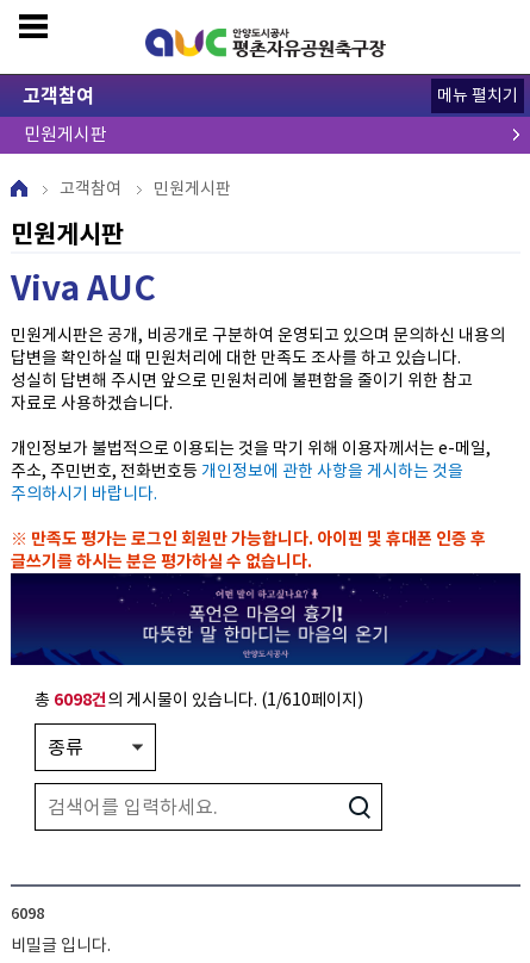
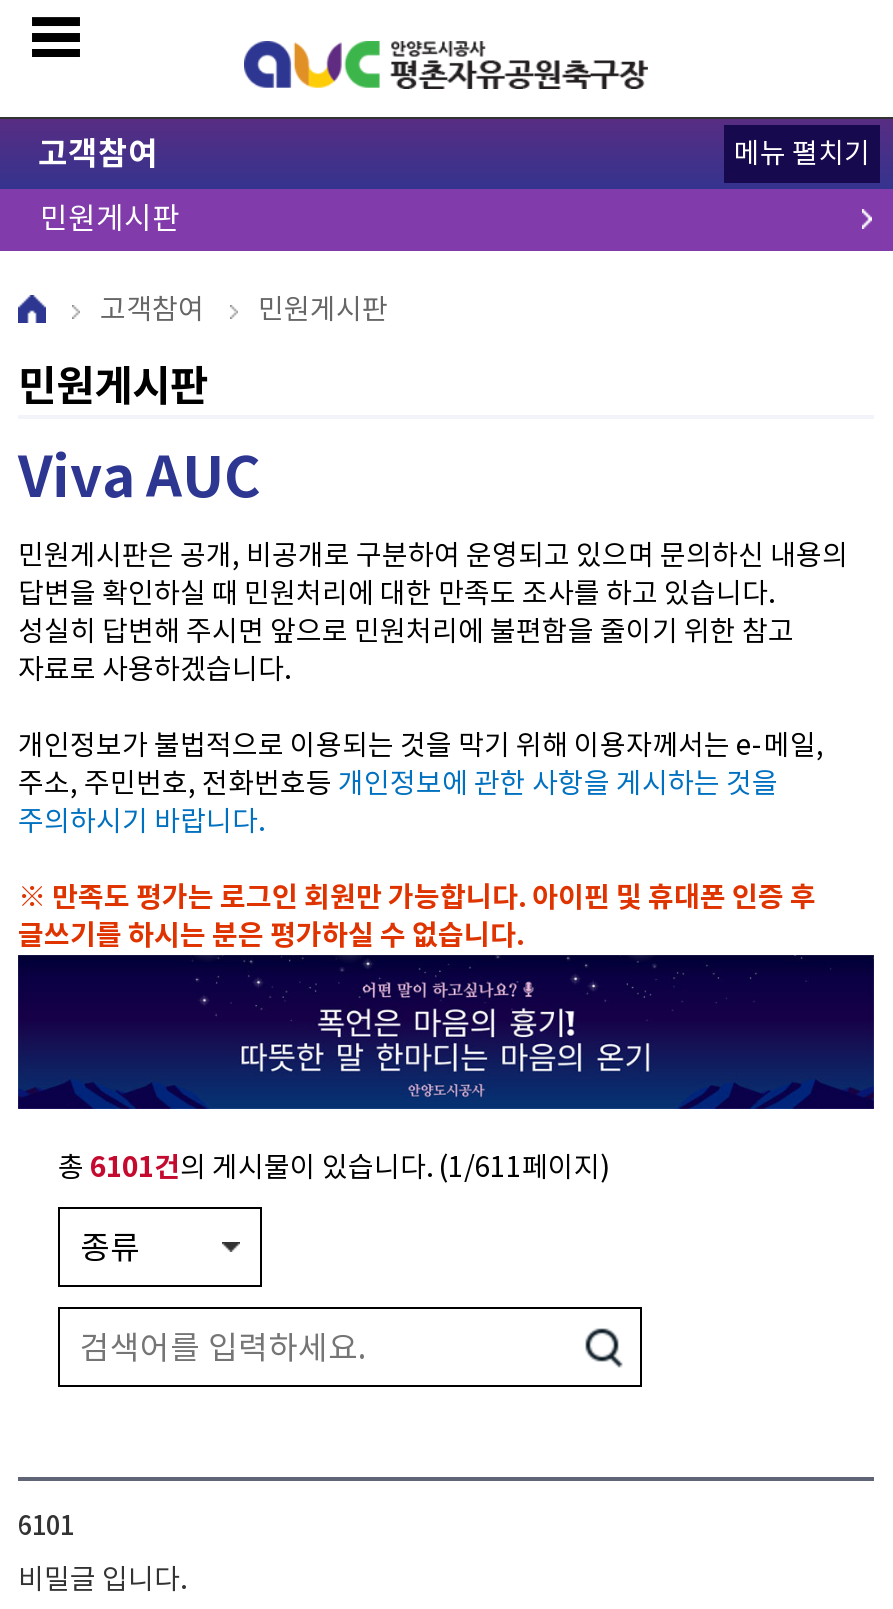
[35,689,363,710] 총 6098건의 게시물이 있습니다. (1/610페이지) -> [58,1149,610,1185] 총 6101건의 게시물이 있습니다. (1/611페이지)
[11,904,44,924] 6098 -> [18,1509,74,1543] 6101

